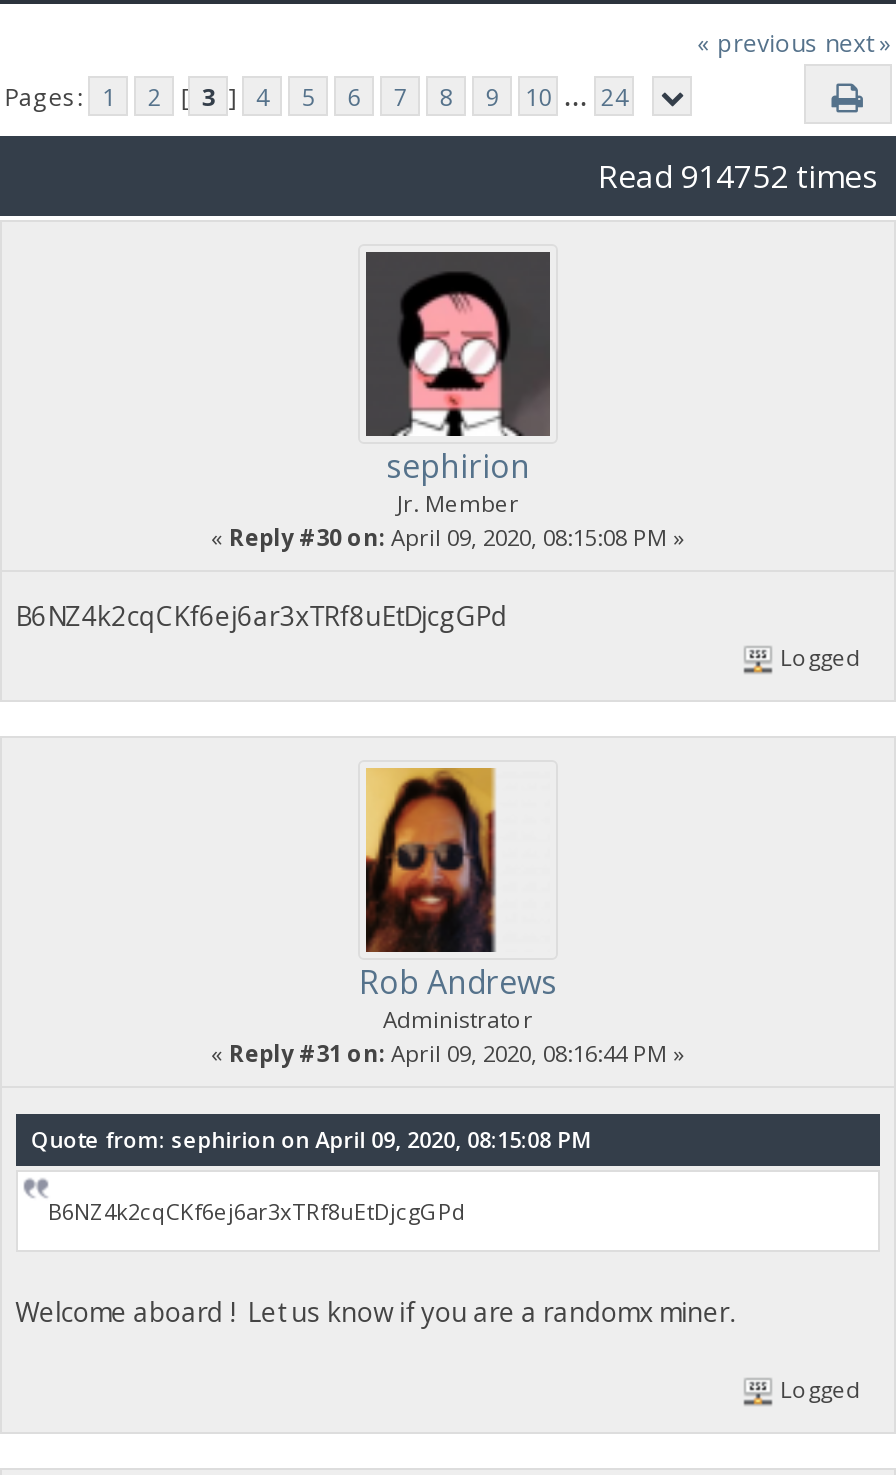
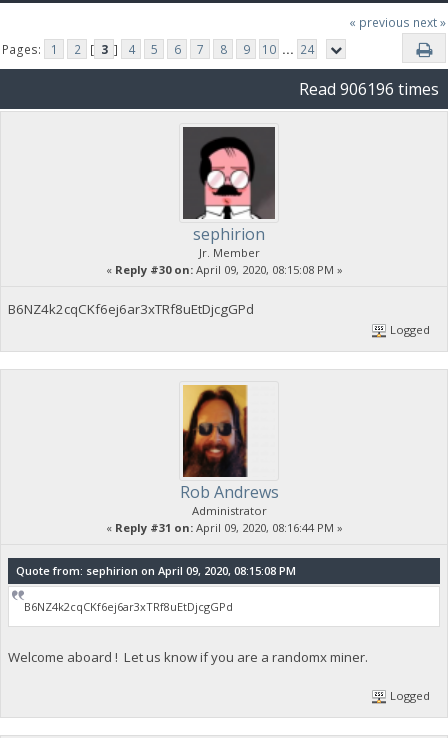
[598,154,878,198] Read 914752 times -> [299,78,439,100] Read 906196 times

